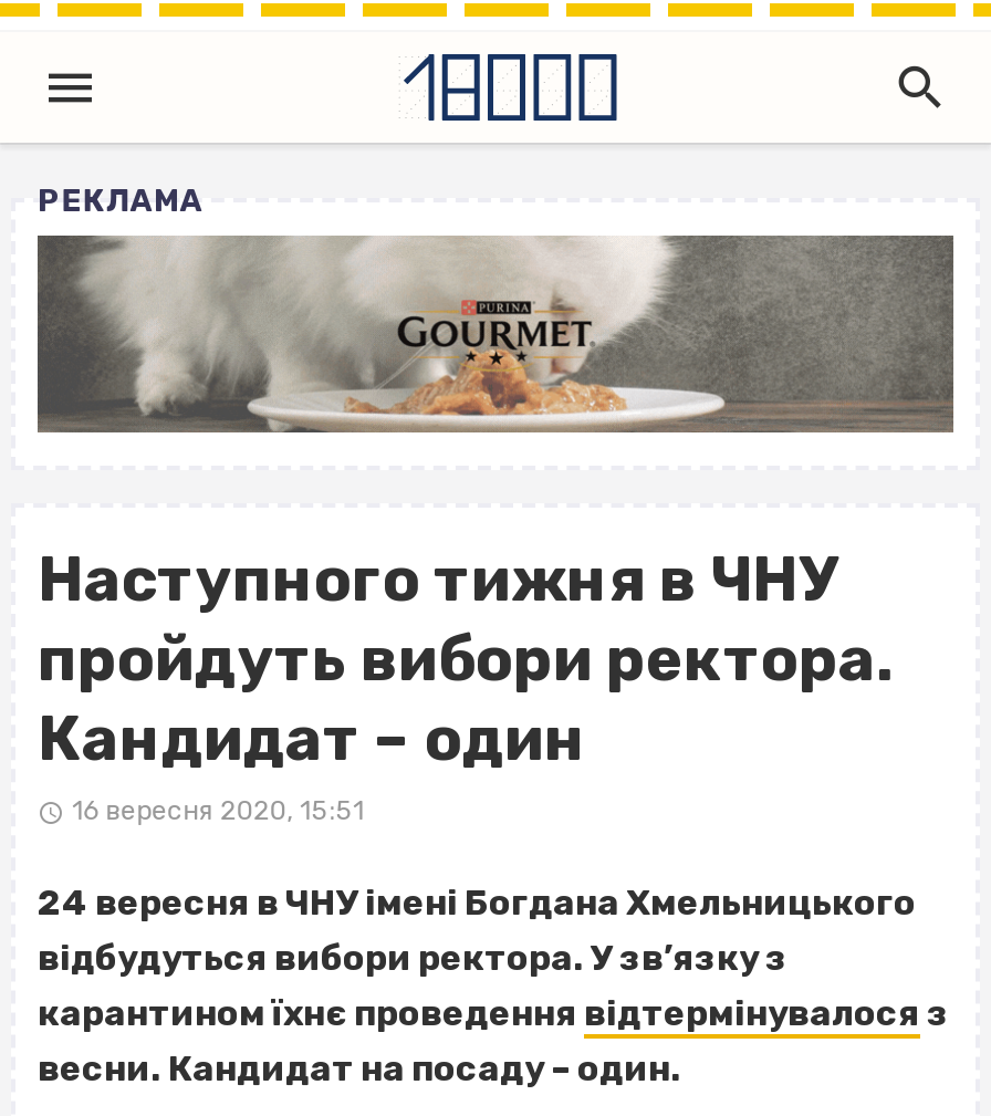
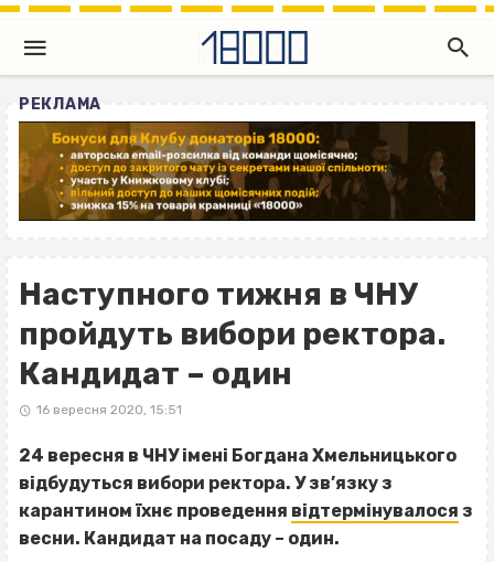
[35,233,956,435] [image] -> [19,120,475,222] [image]

